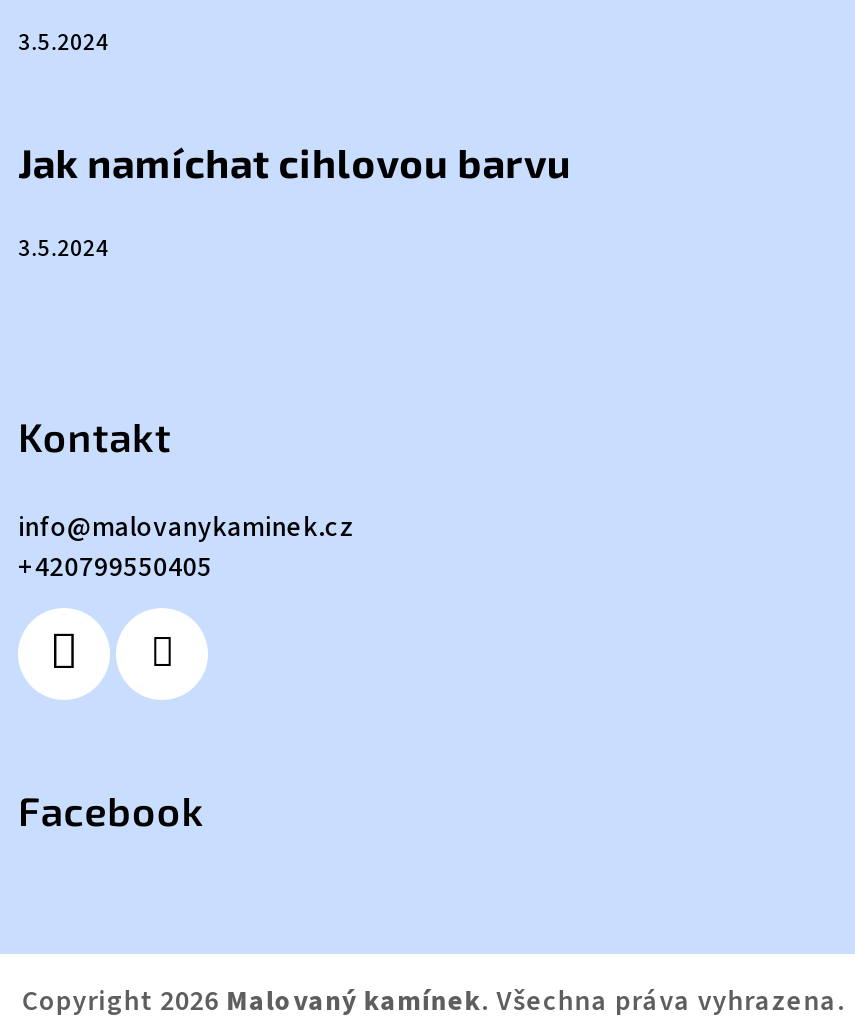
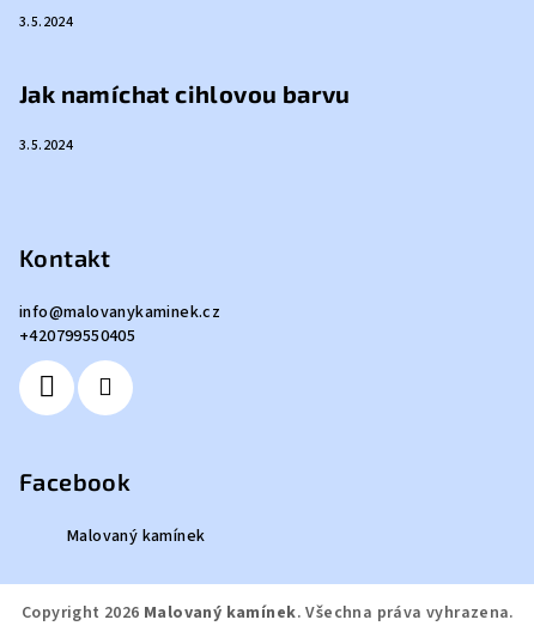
none -> [67,524,205,548] Malovaný kamínek

